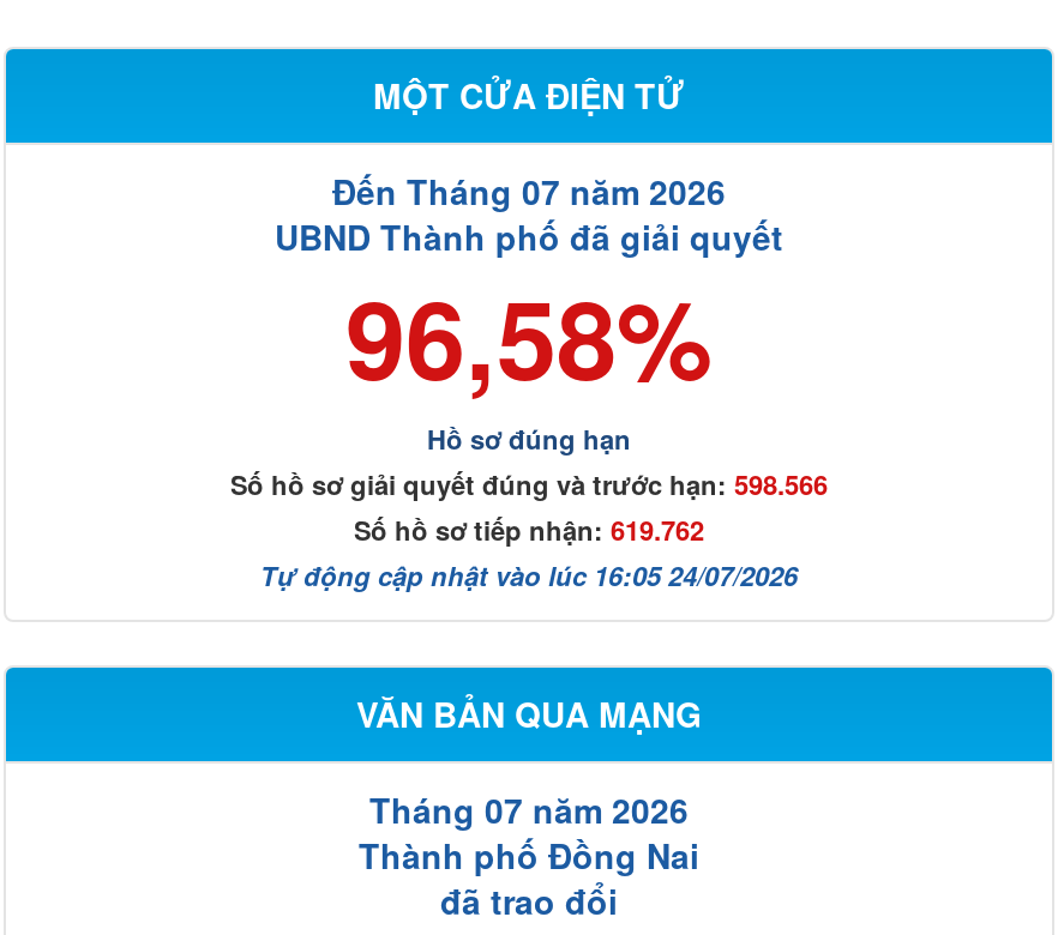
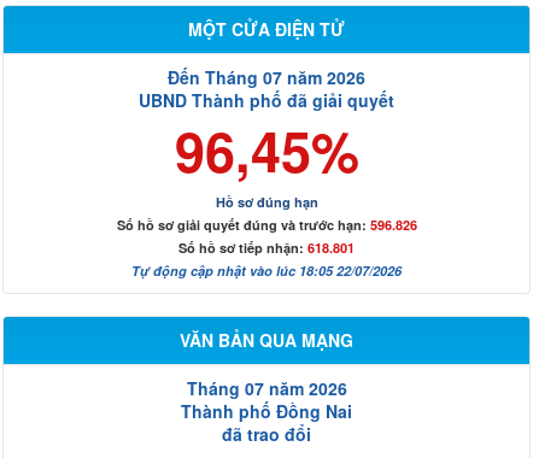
[345,257,713,413] 96,58% -> [174,111,359,190] 96,45%
[230,466,828,502] Số hồ sơ giải quyết đúng và trước hạn: 598.566 -> [116,216,417,234] Số hồ sơ giải quyết đúng và trước hạn: 596.826
[354,511,704,547] Số hồ sơ tiếp nhận: 619.762 -> [178,239,355,257] Số hồ sơ tiếp nhận: 618.801
[260,557,798,593] Tự động cập nhật vào lúc 16:05 24/07/2026 -> [131,262,402,280] Tự động cập nhật vào lúc 18:05 22/07/2026

